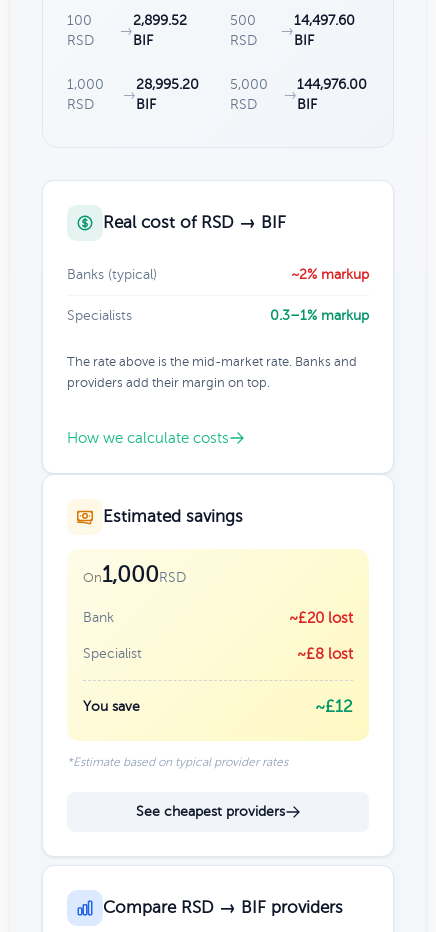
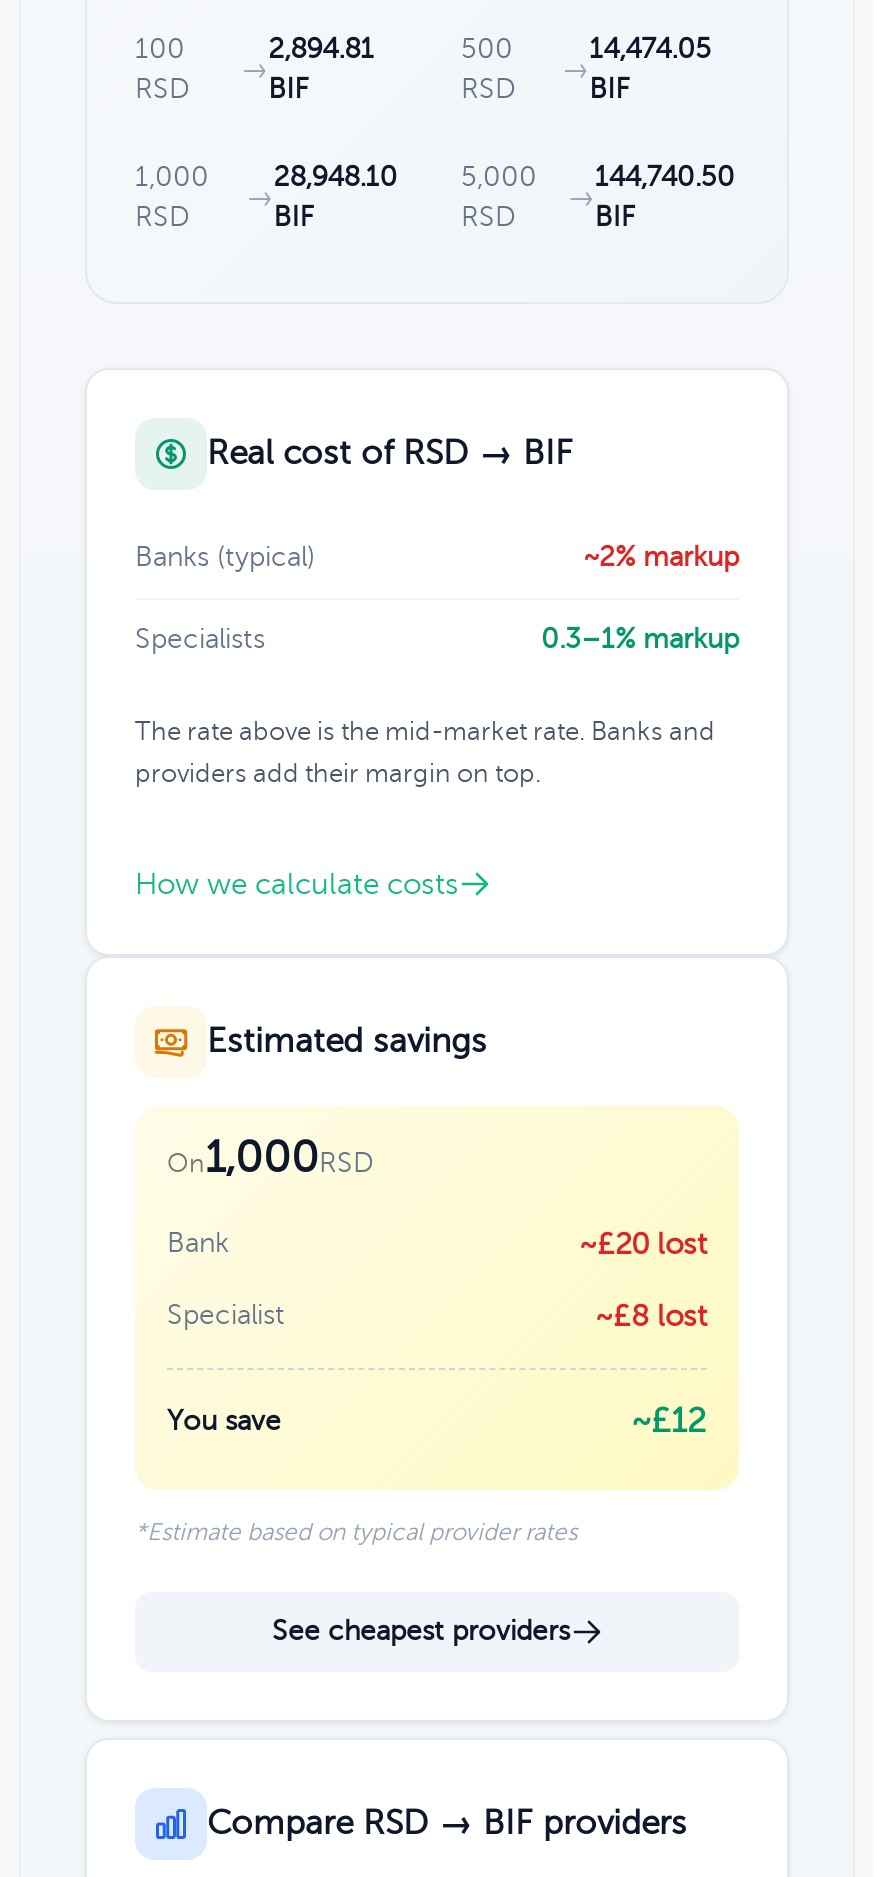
[133,13,187,28] 2,899.52 -> [268,33,374,63] 2,894.81
[294,13,355,28] 14,497.60 -> [589,33,711,63] 14,474.05
[136,77,199,92] 28,995.20 -> [273,161,397,191] 28,948.10
[230,77,367,92] 5,000 144,976.00 -> [461,161,735,191] 5,000 144,740.50

